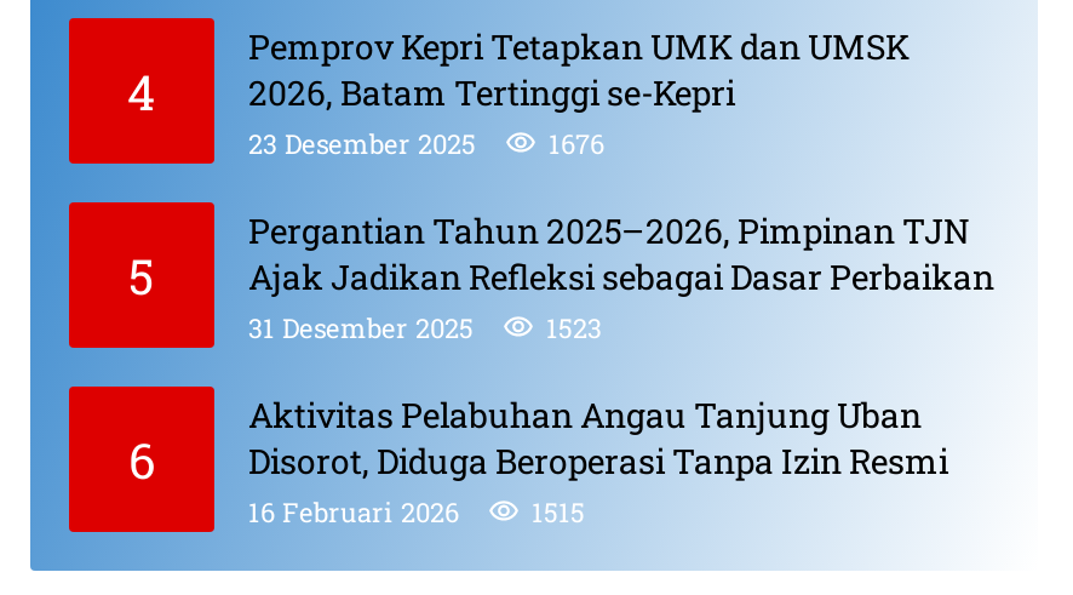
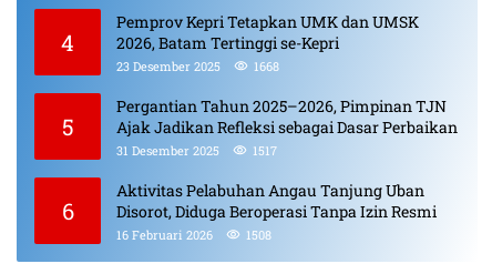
[248,126,604,162] 23 Desember 2025 1676 -> [116,58,279,75] 23 Desember 2025 1668
[248,310,602,347] 31 Desember 2025 1523 -> [116,143,277,159] 31 Desember 2025 1517
[248,494,585,531] 16 Februari 2026 1515 -> [116,227,271,243] 16 Februari 2026 1508

